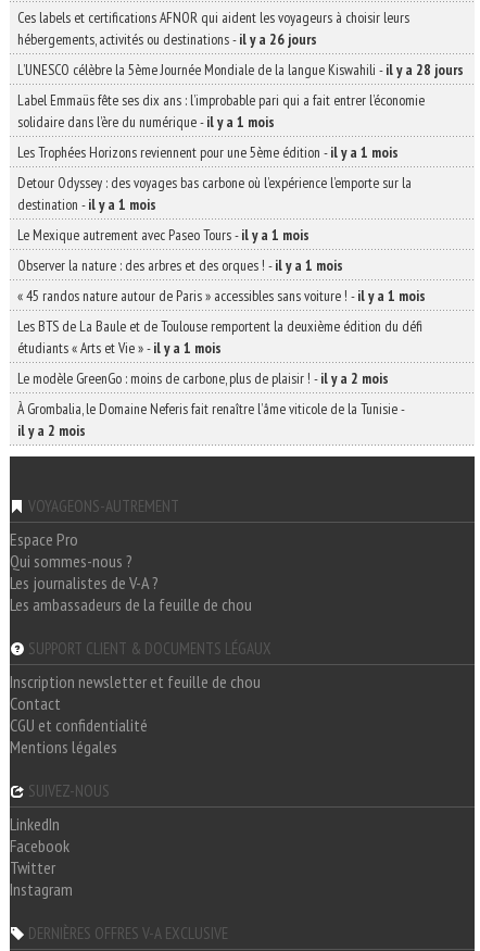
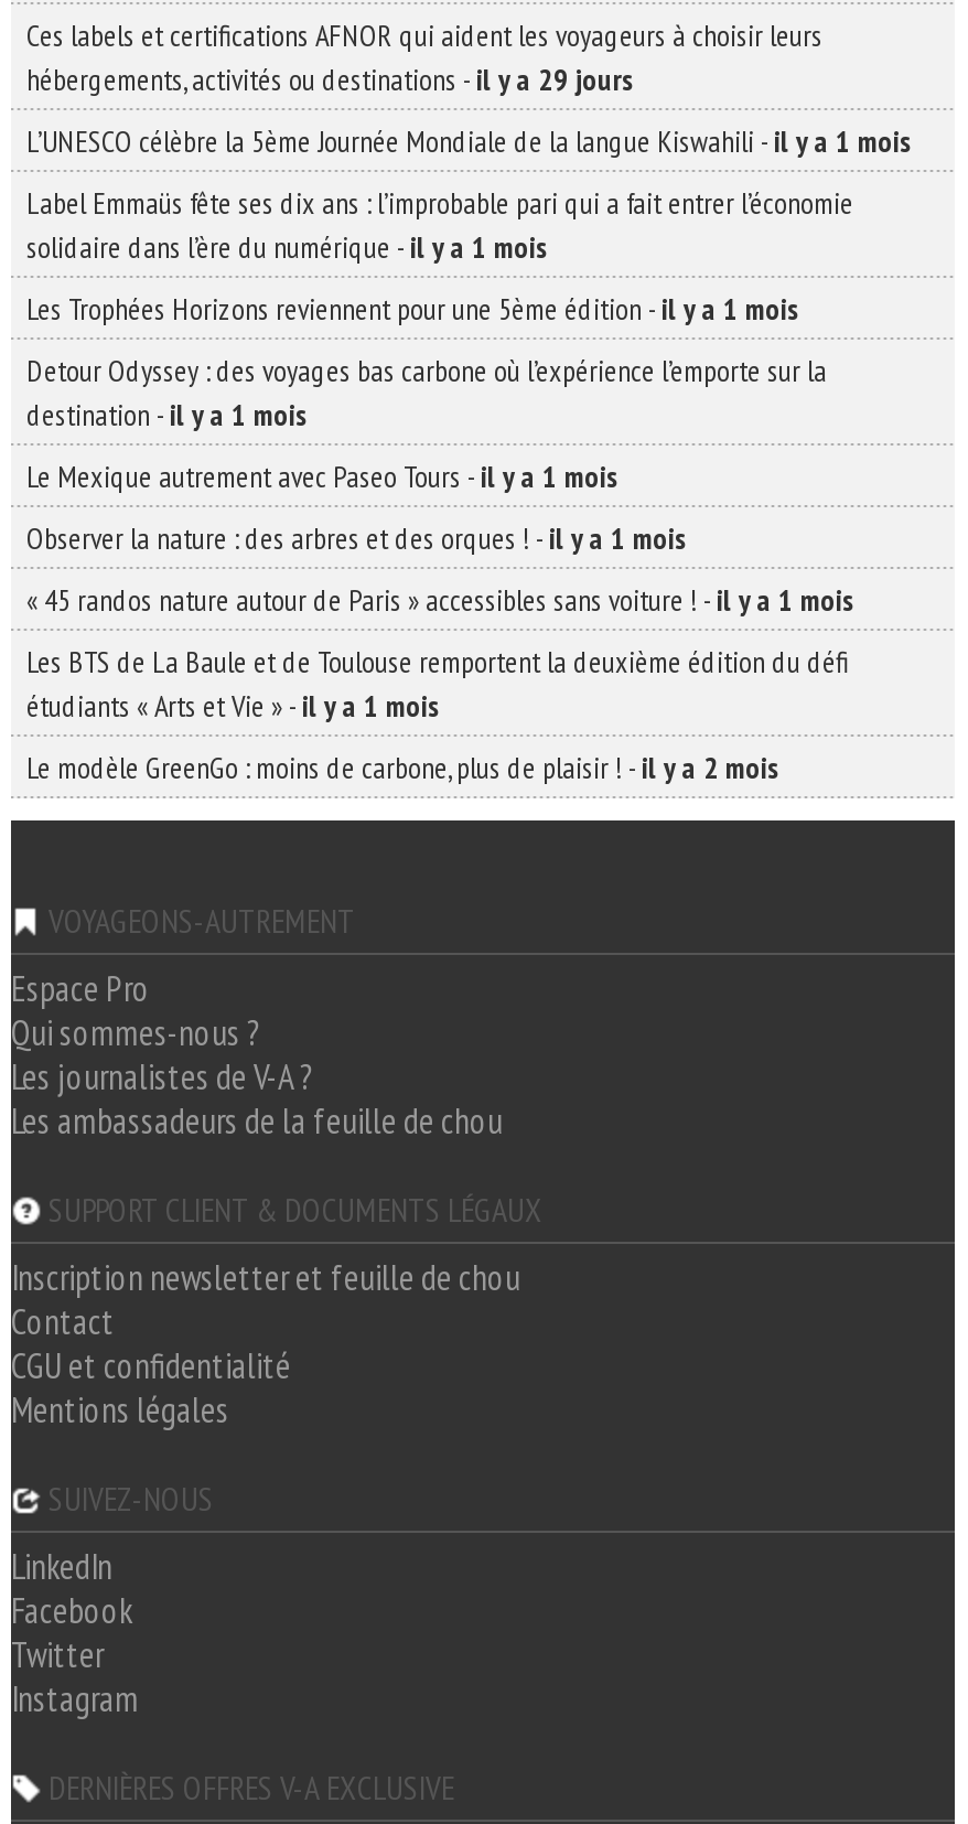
[17,29,317,49] hébergements, activités ou destinations - il y a 26 jours -> [26,60,635,99] hébergements, activités ou destinations - il y a 29 jours
[17,60,464,79] L’UNESCO célèbre la 5ème Journée Mondiale de la langue Kiswahili - il y a 28 jours -> [26,121,913,161] L’UNESCO célèbre la 5ème Journée Mondiale de la langue Kiswahili - il y a 1 mois
[17,399,405,440] À Grombalia, le Domaine Neferis fait renaître l’âme viticole de la Tunisie - | il y a 2 mois -> none

